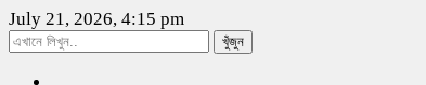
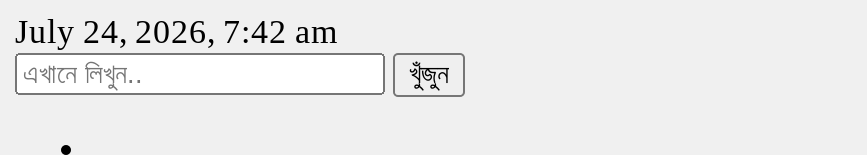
[9,9,184,29] July 21, 2026, 4:15 pm -> [15,13,337,51] July 24, 2026, 7:42 am

